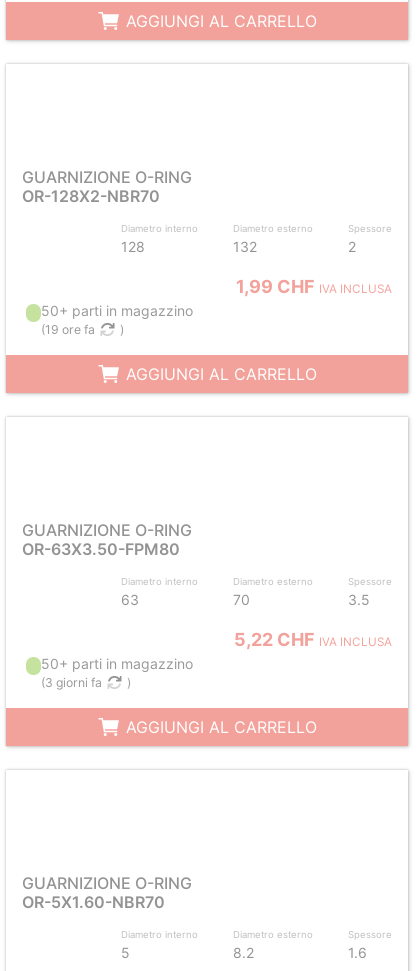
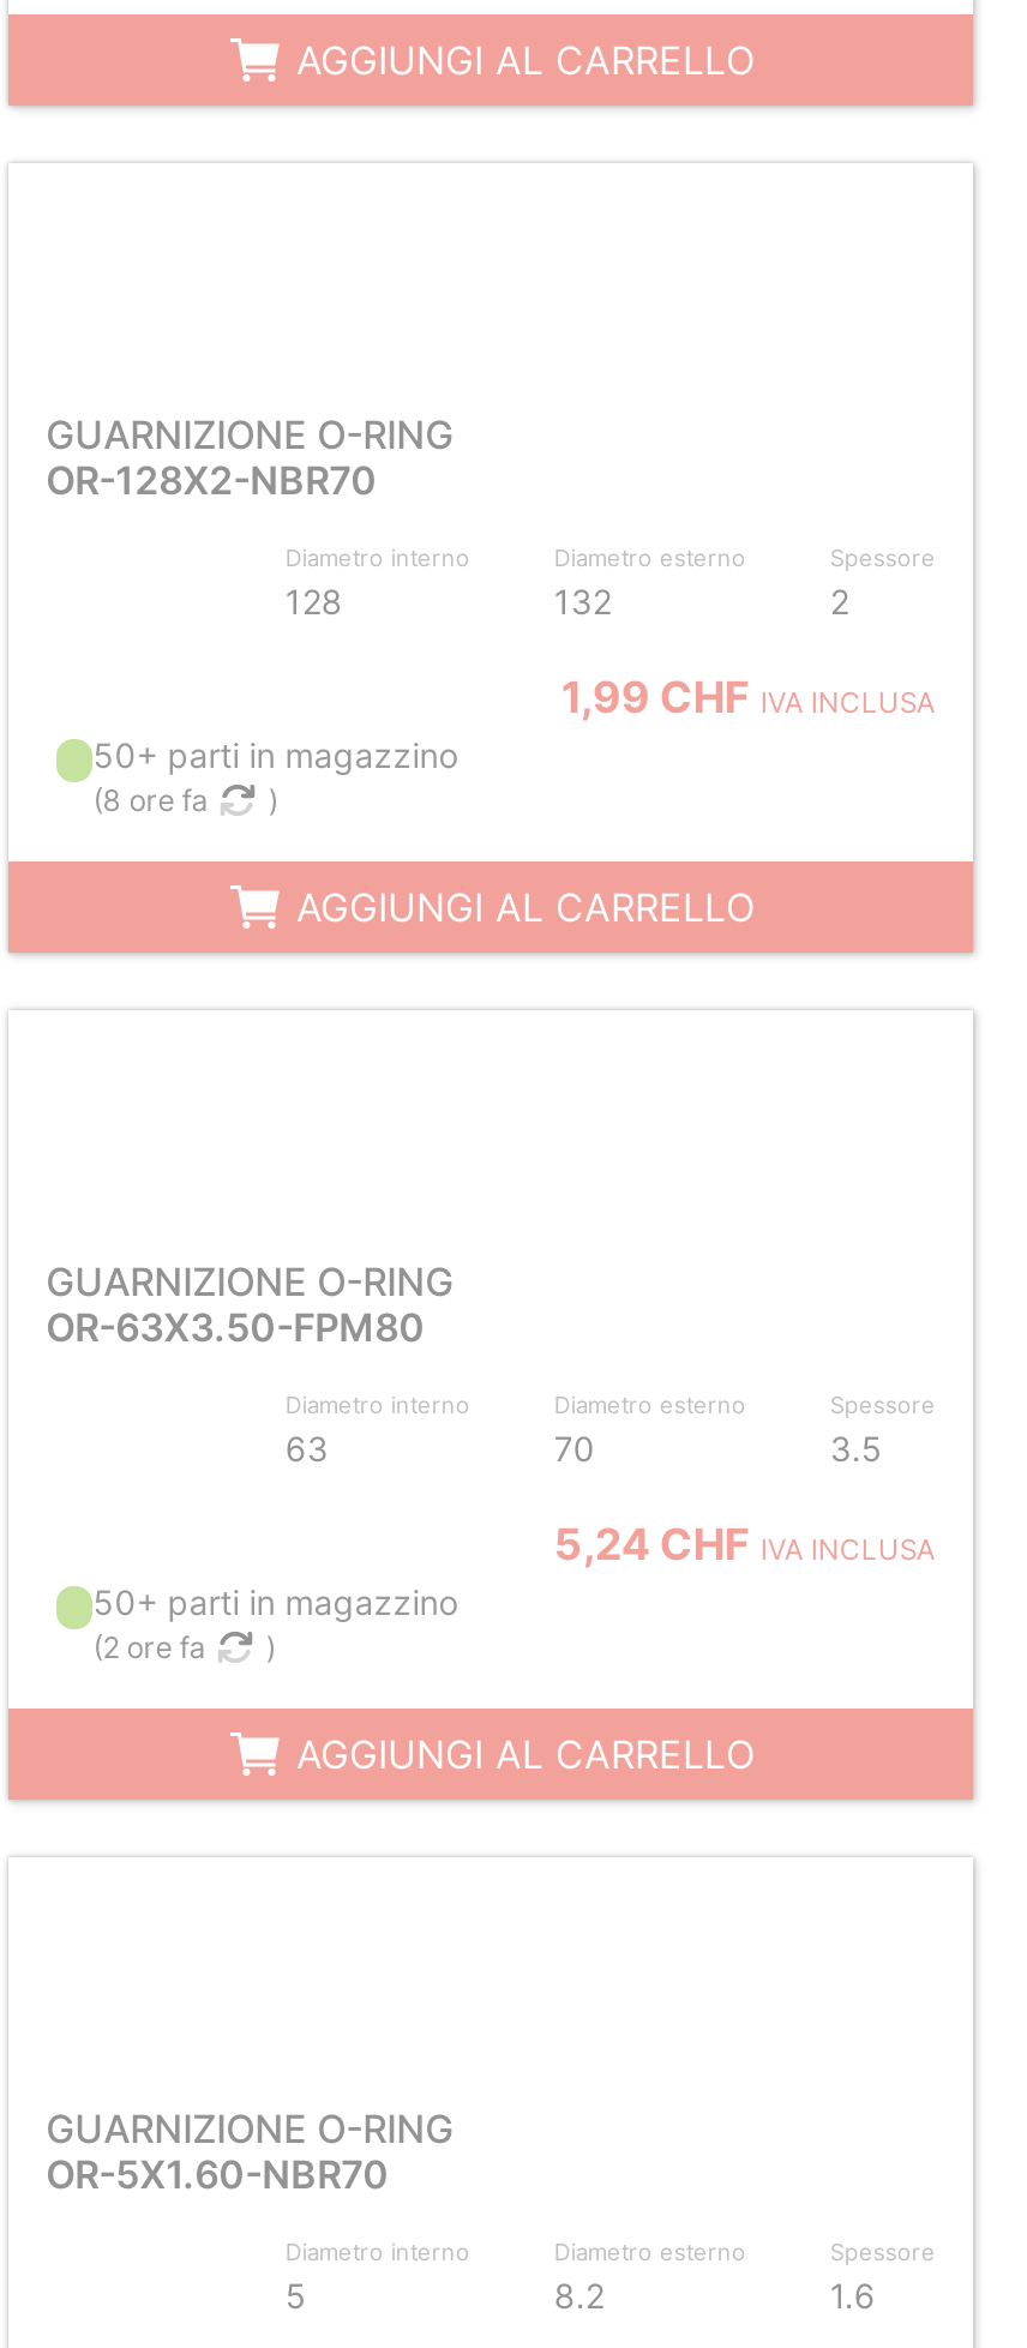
[41,322,95,337] (19 ore fa -> [93,782,208,818] (8 ore fa
[234,629,392,650] 5,22 CHF IVA INCLUSA -> [554,1519,936,1569] 5,24 CHF IVA INCLUSA
[41,675,102,690] (3 giorni fa -> [93,1629,206,1665] (2 ore fa

